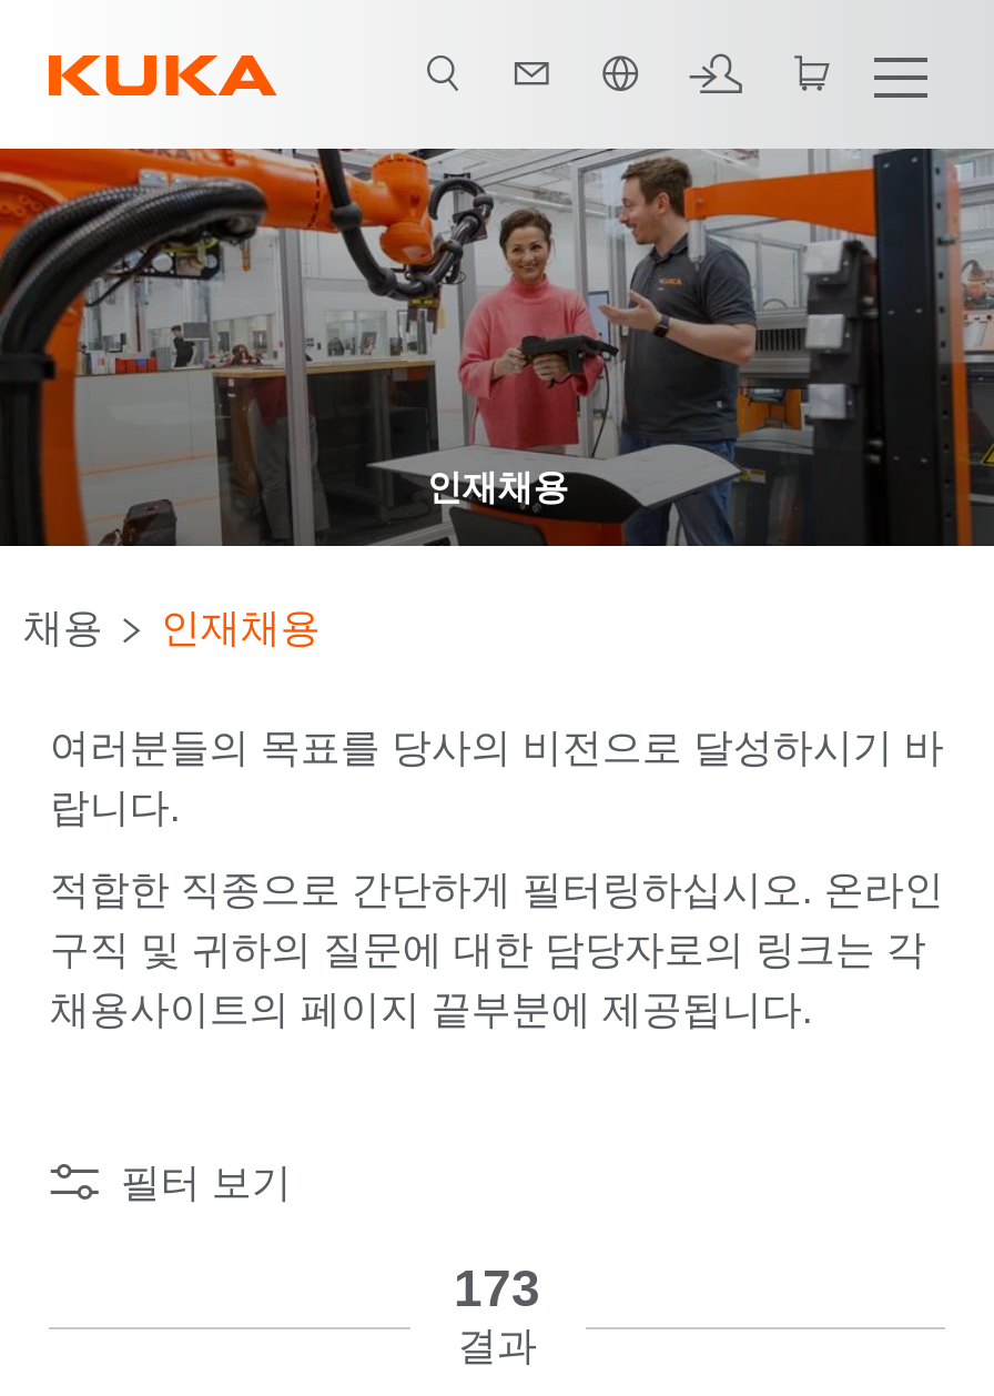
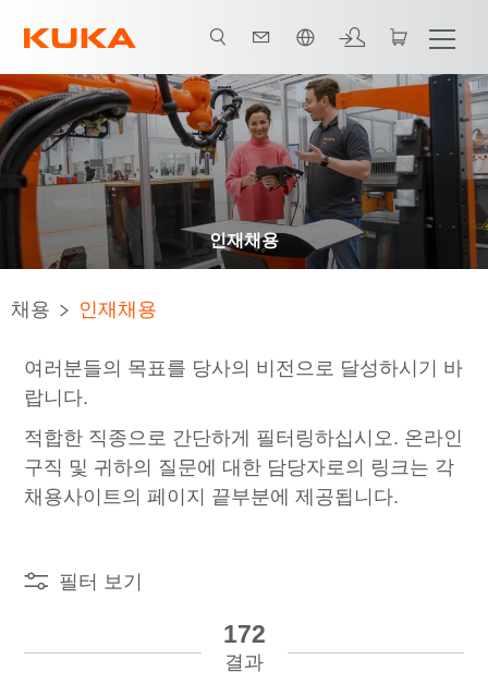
[454,1260,540,1318] 173 -> [223,619,265,648] 172

